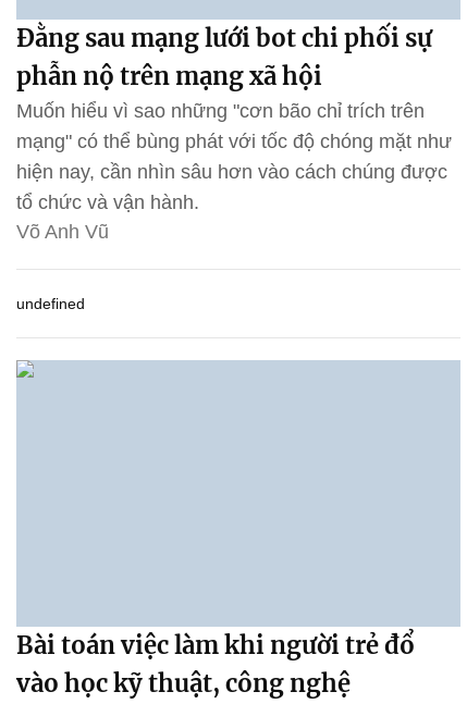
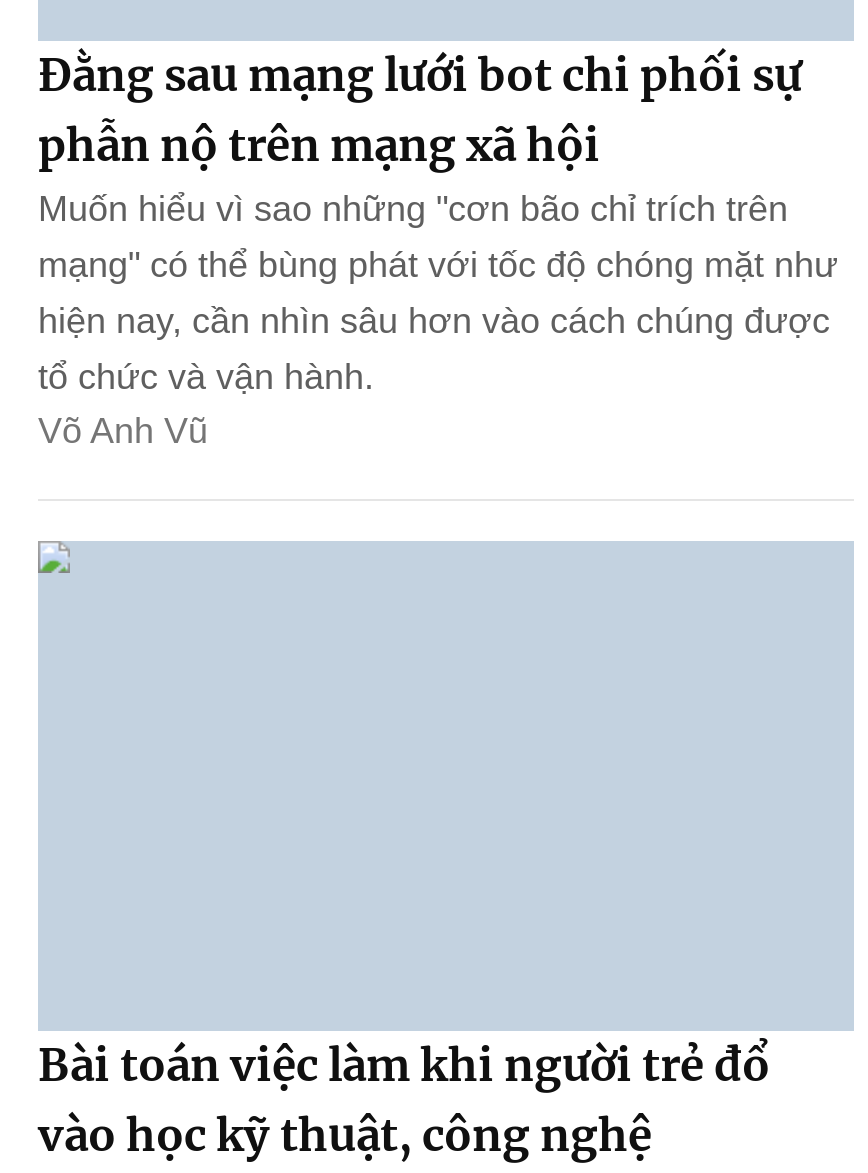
[16,295,85,312] undefined -> none

